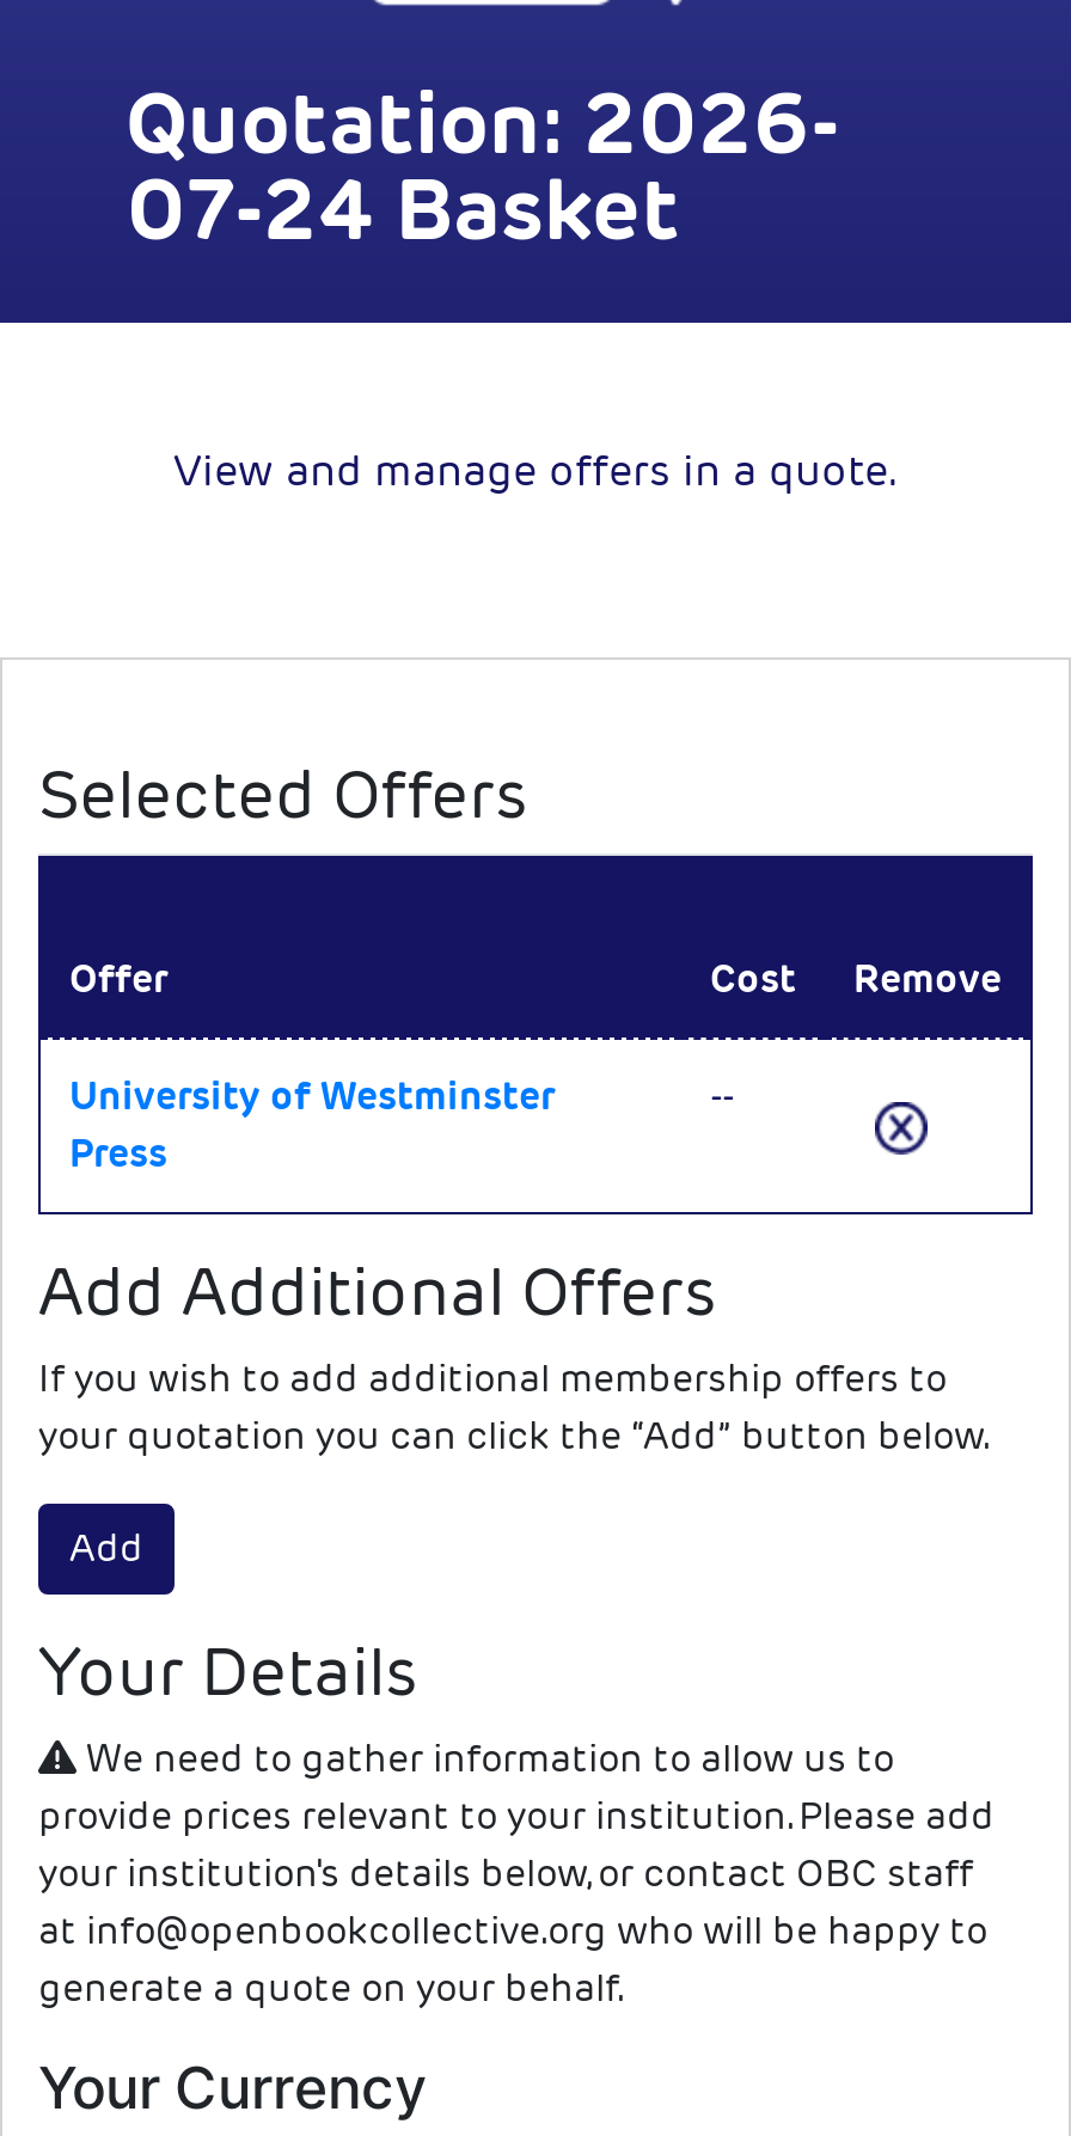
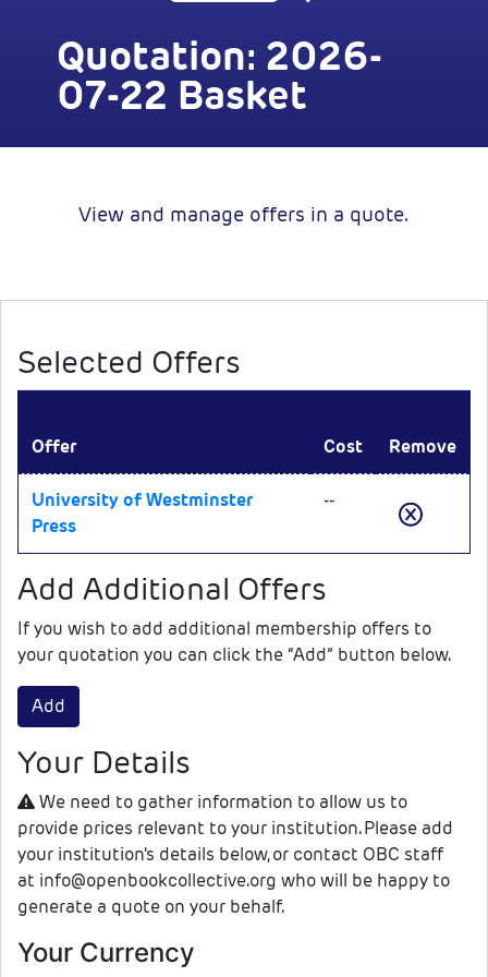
[125,153,680,263] 07-24 Basket -> [57,70,308,120] 07-22 Basket

